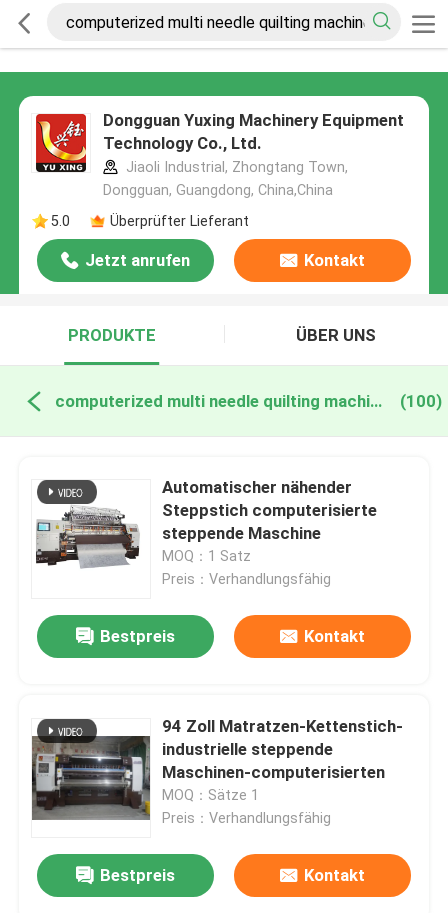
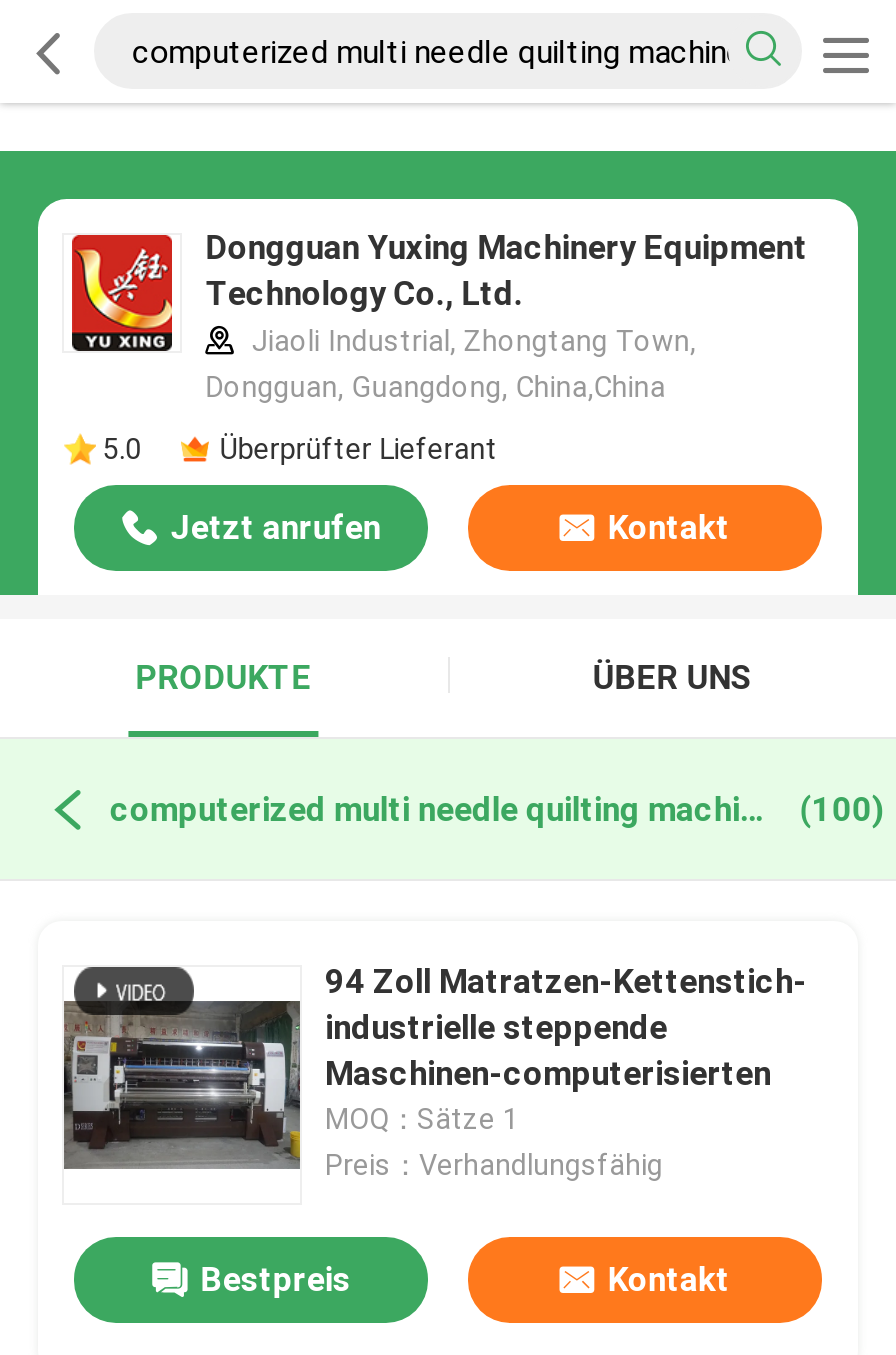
[35,477,377,646] [image] | Automatischer nähender | Steppstich computerisierte | steppende Maschine | MOQ：1 Satz | Preis：Verhandlungsfähig | Bestpreis | Kontakt -> none

